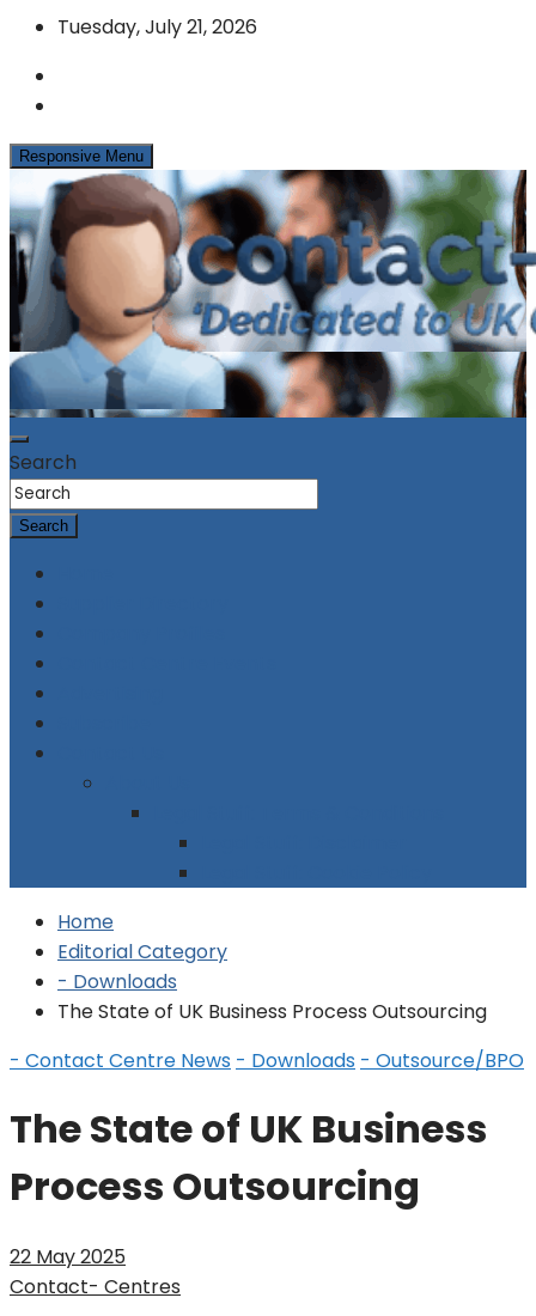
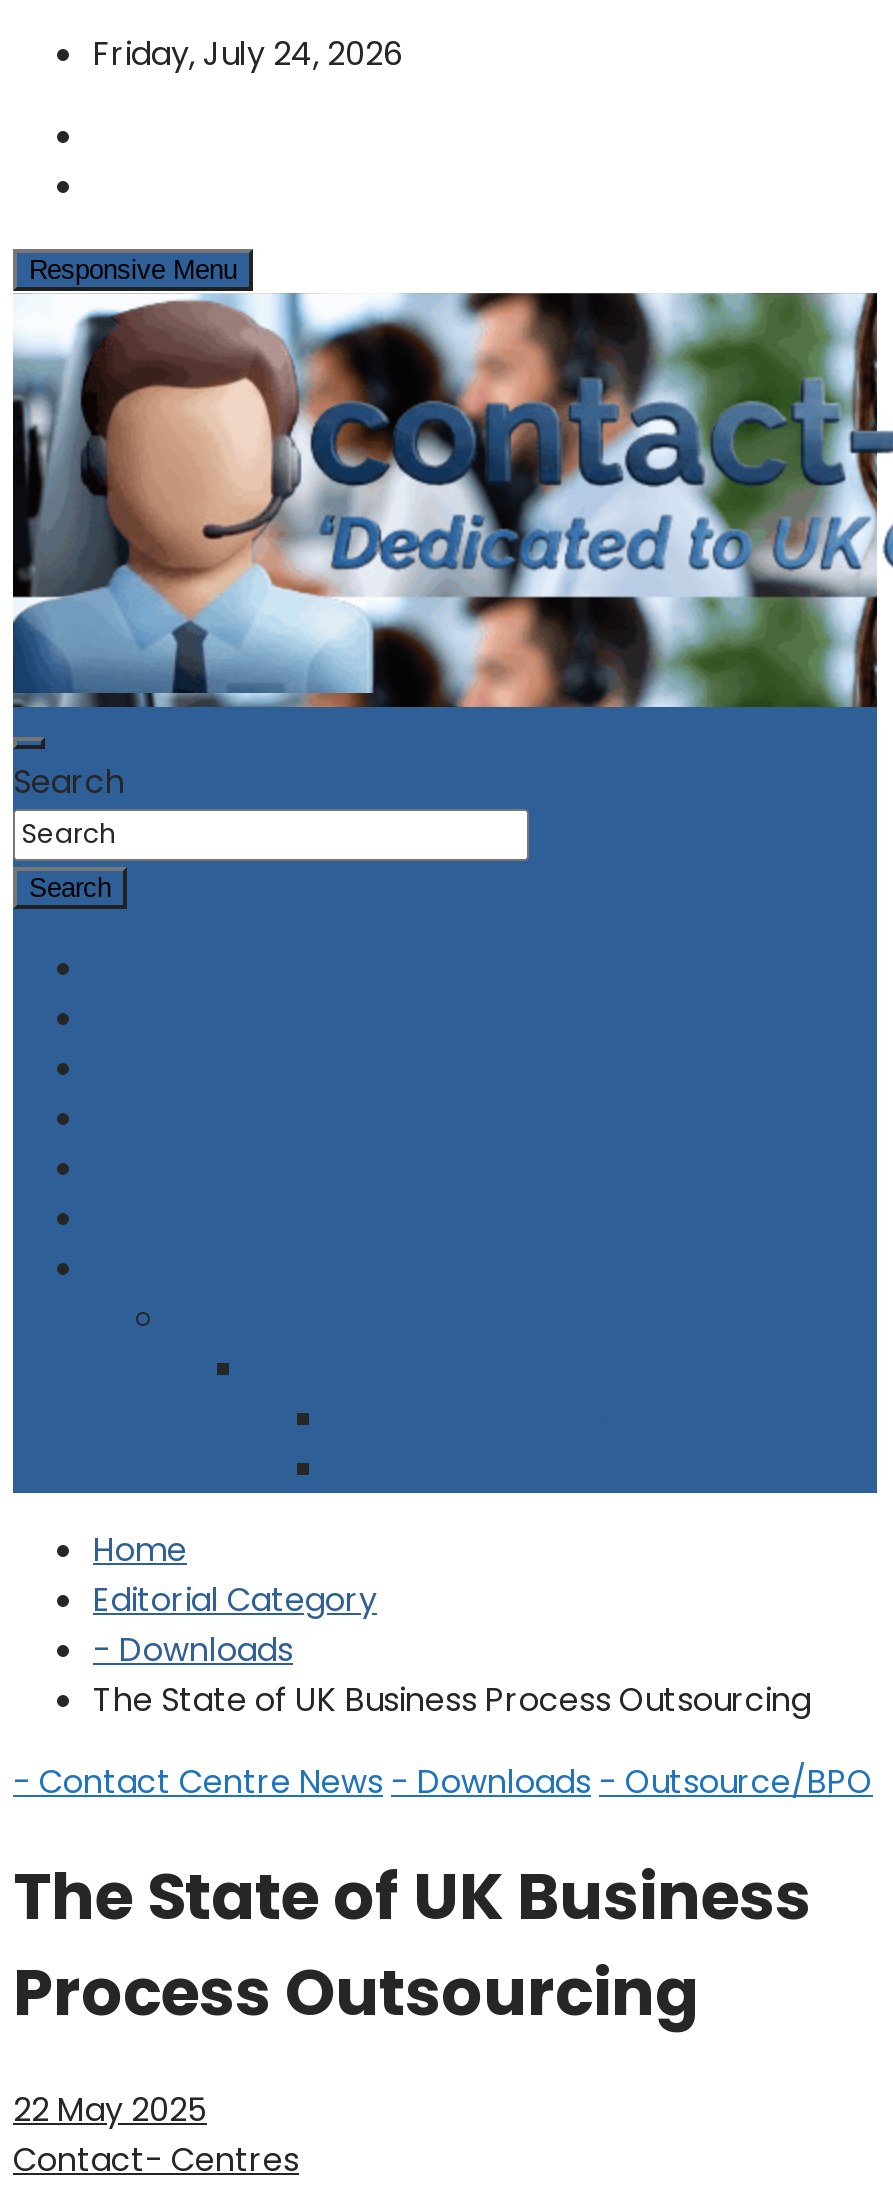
[57,13,257,41] Tuesday, July 21, 2026 -> [93,31,403,77] Friday, July 24, 2026

